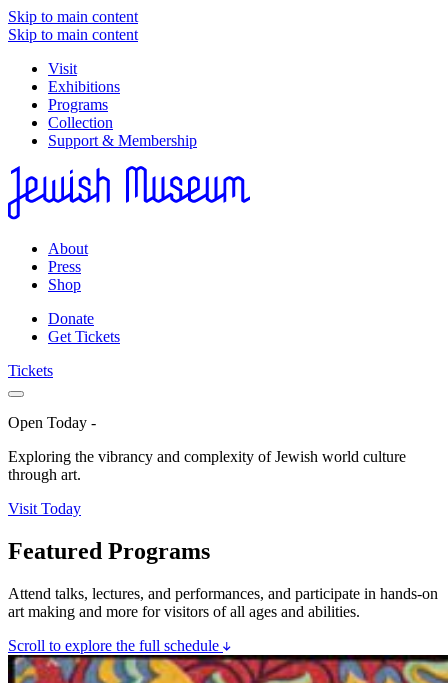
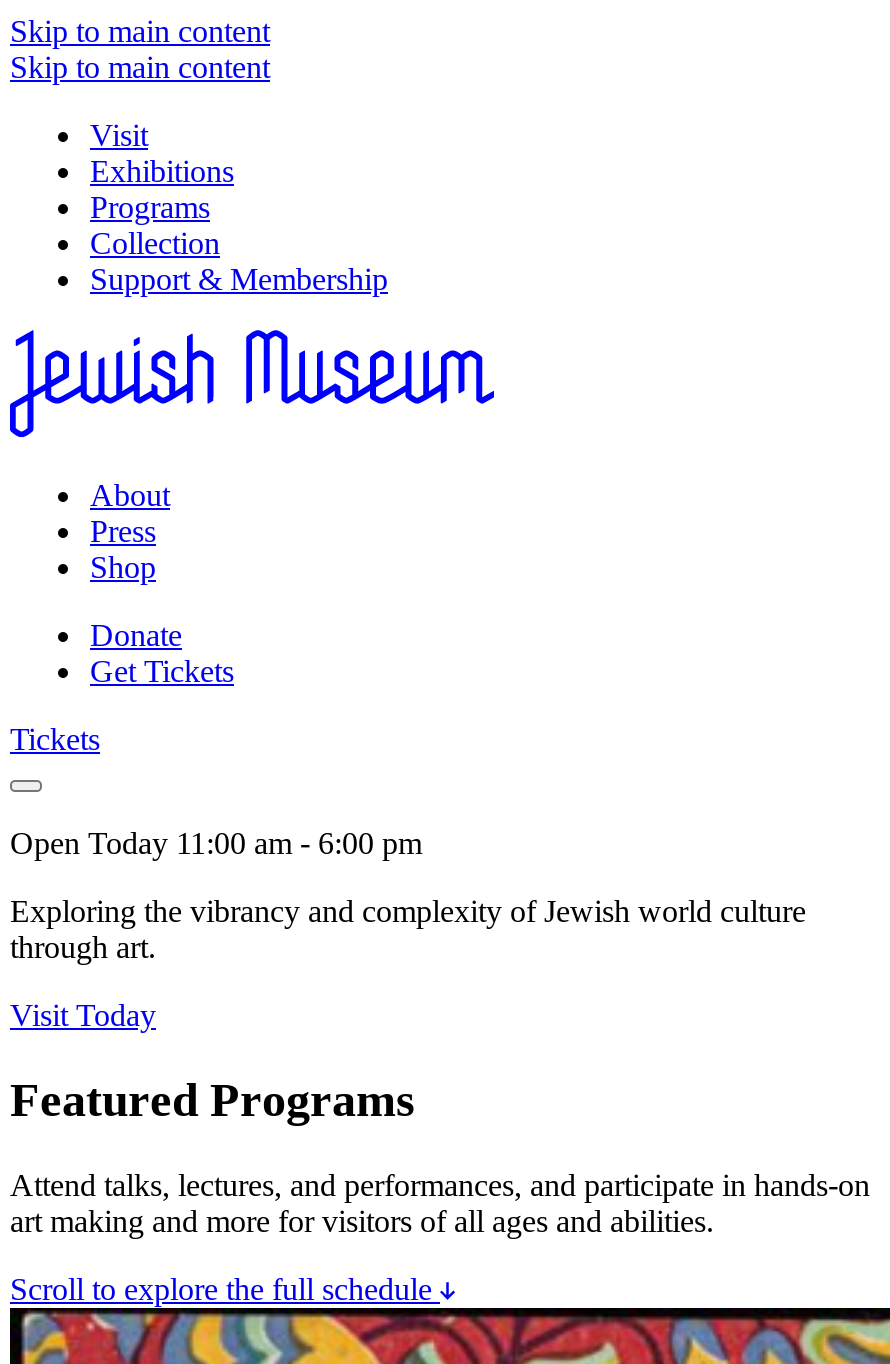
[8,414,96,431] Open Today - -> [10,826,422,860] Open Today 11:00 am - 6:00 pm

